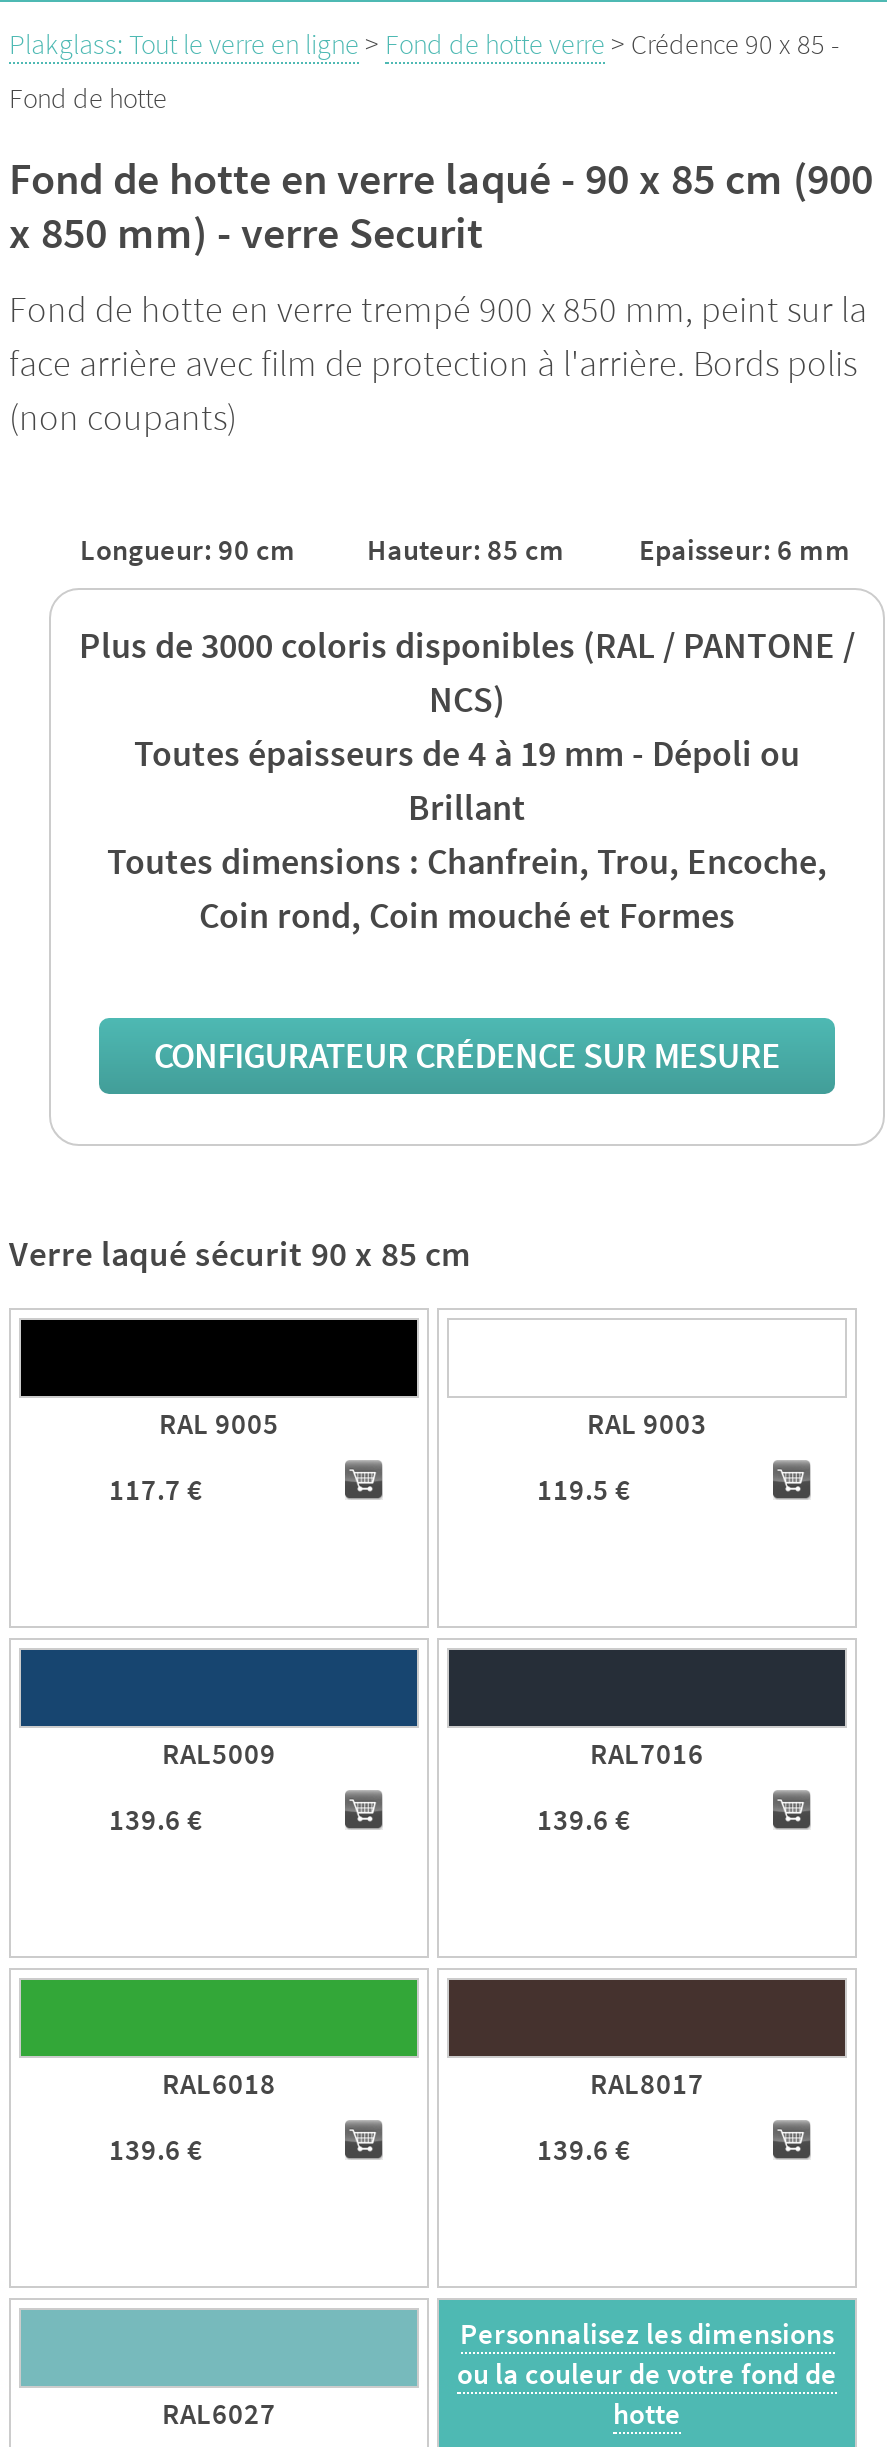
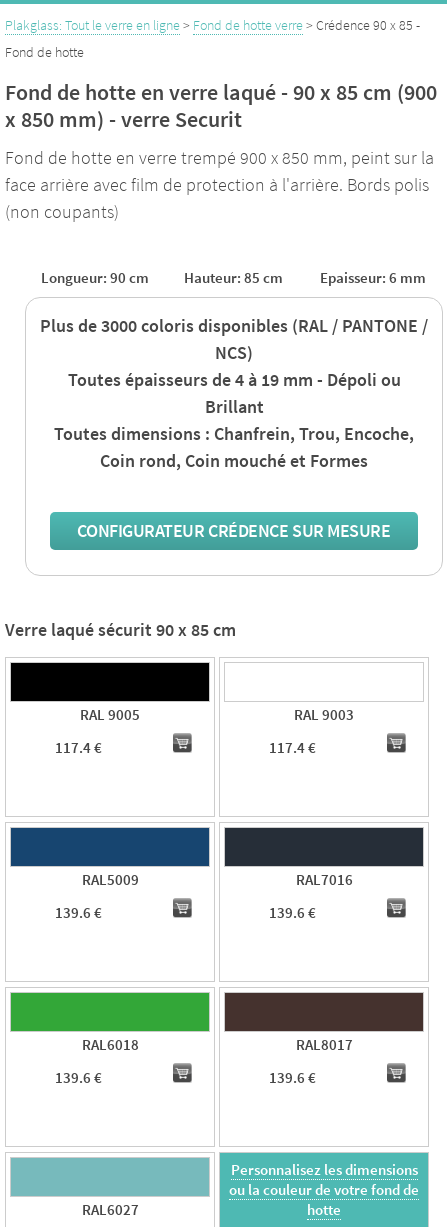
[109,1471,203,1507] 117.7 € -> [55,739,102,757] 117.4 €
[537,1471,631,1507] 119.5 € -> [269,739,316,757] 117.4 €

